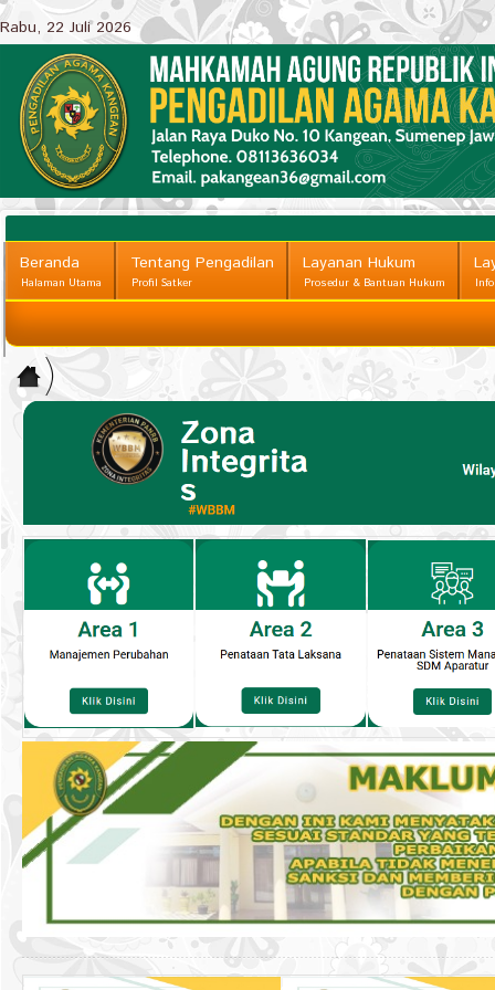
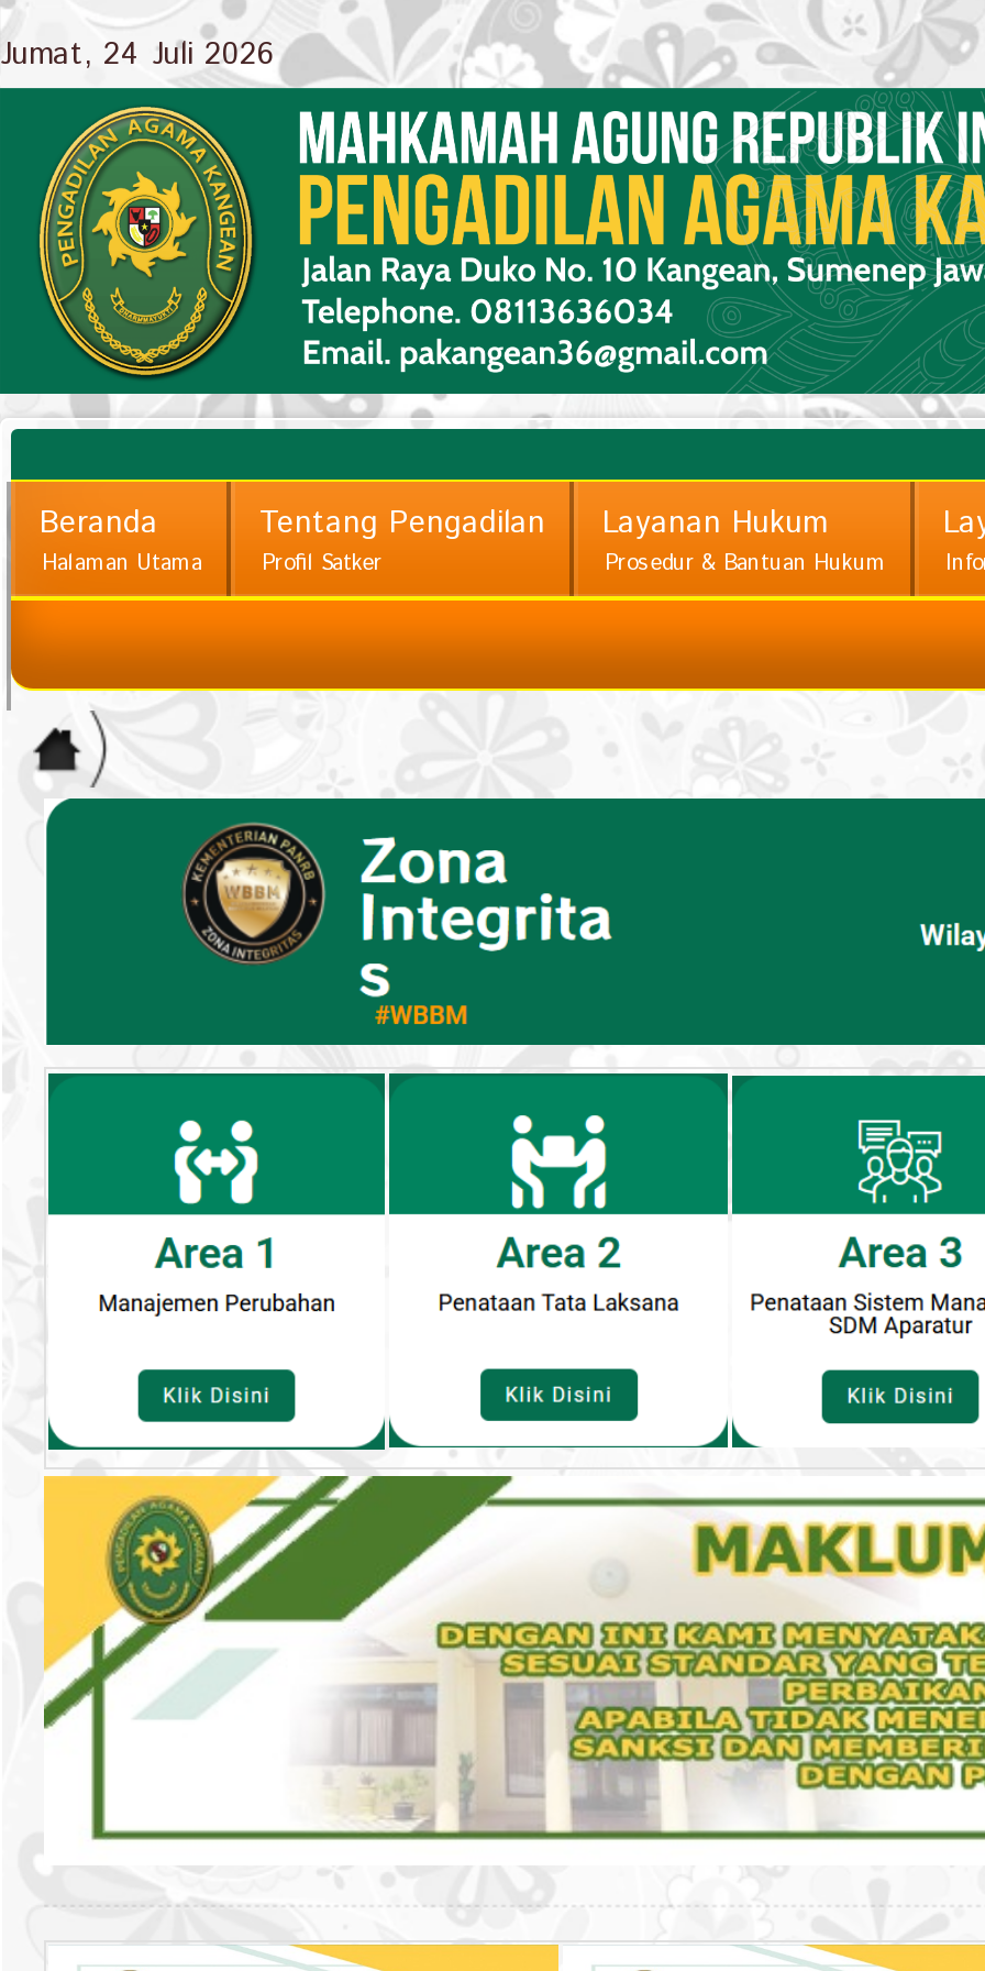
[0,17,131,39] Rabu, 22 Juli 2026 -> [0,33,275,77] Jumat, 24 Juli 2026

